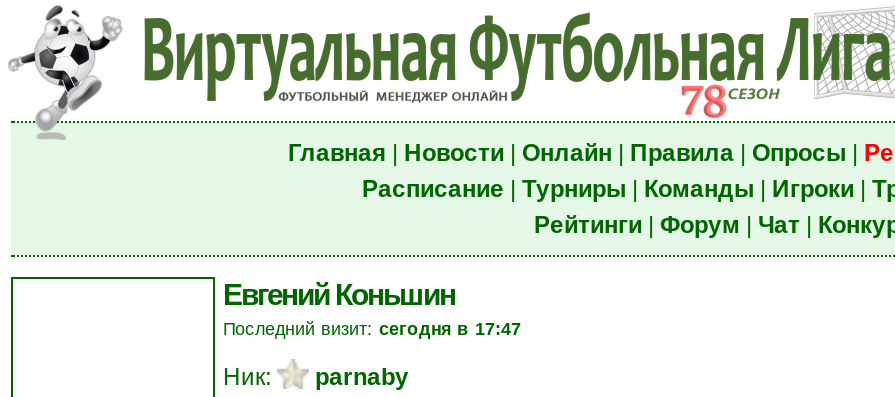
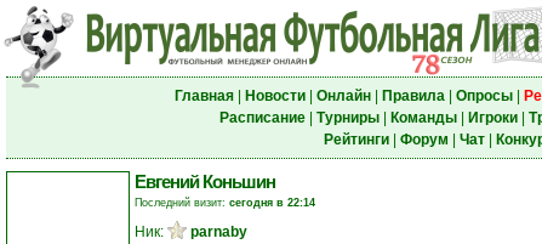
[223,319,521,339] Последний визит: сегодня в 17:47 -> [135,197,315,209] Последний визит: сегодня в 22:14

